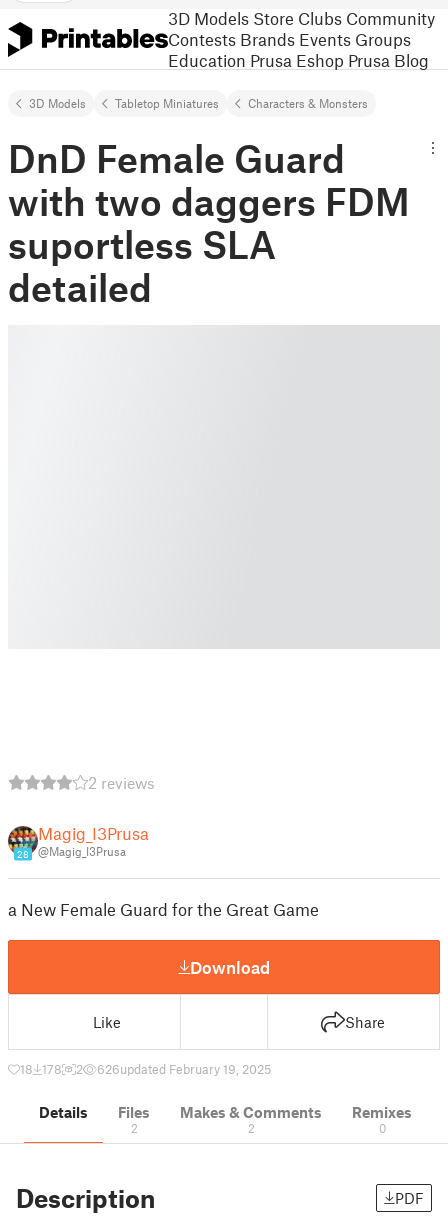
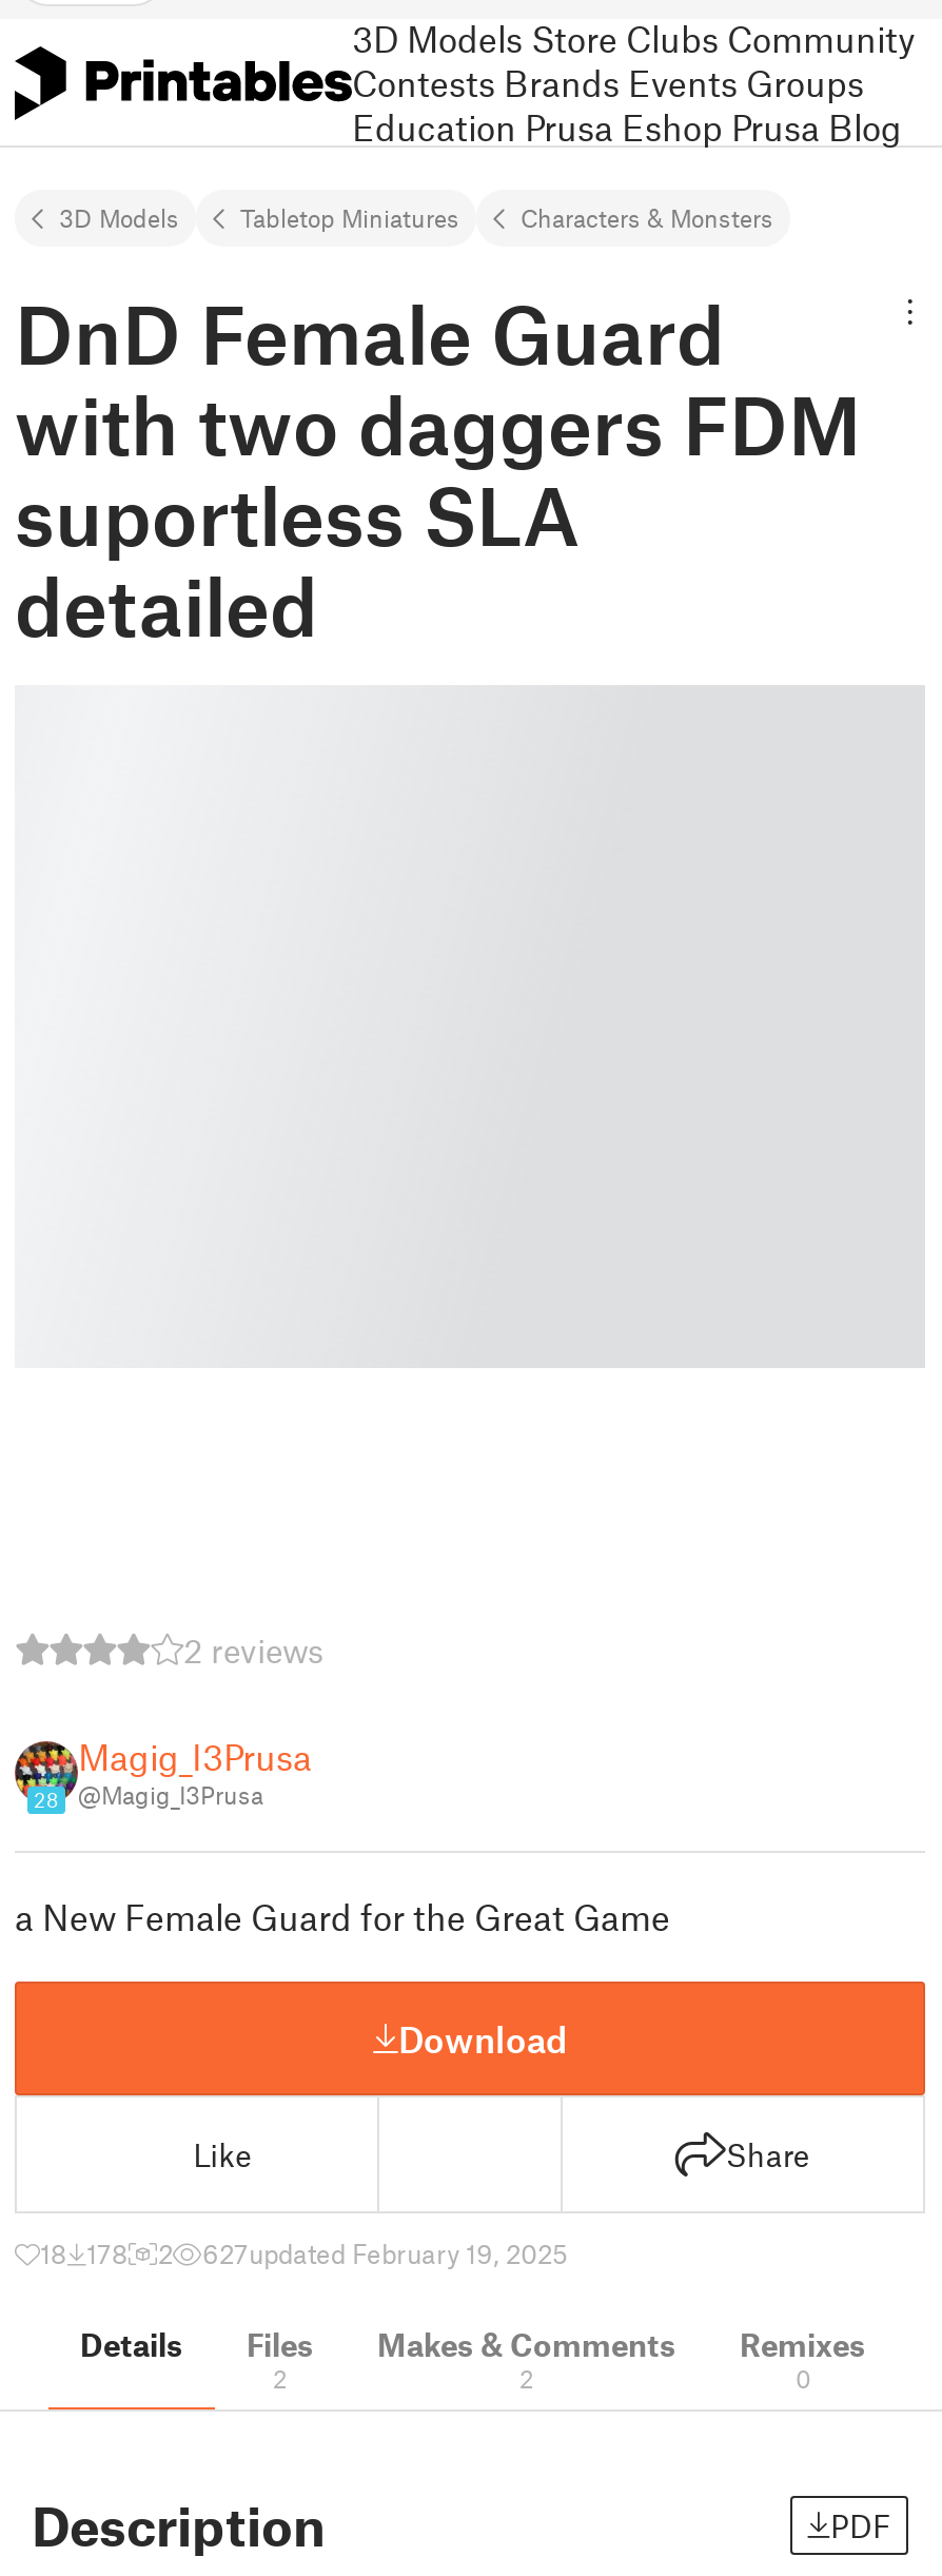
[97,1061,271,1077] 626updated February 19, 2025 -> [202,2237,567,2270] 627updated February 19, 2025

